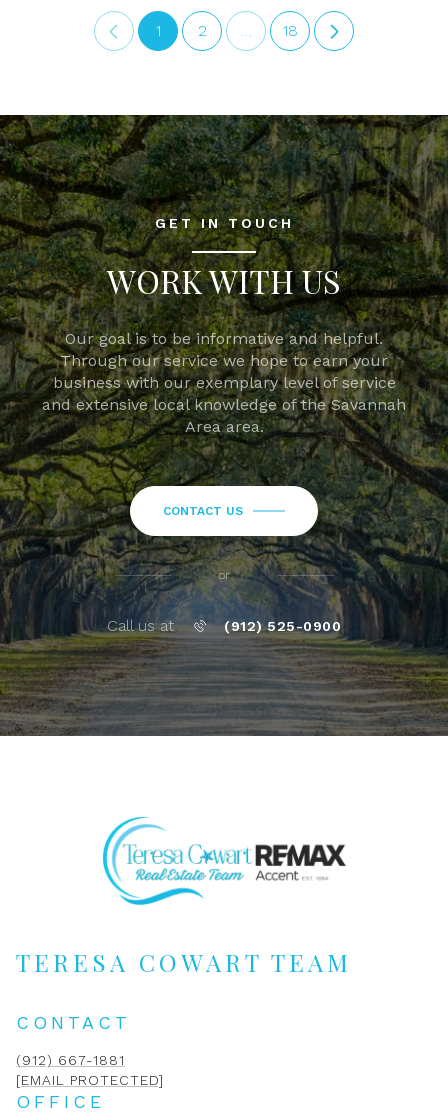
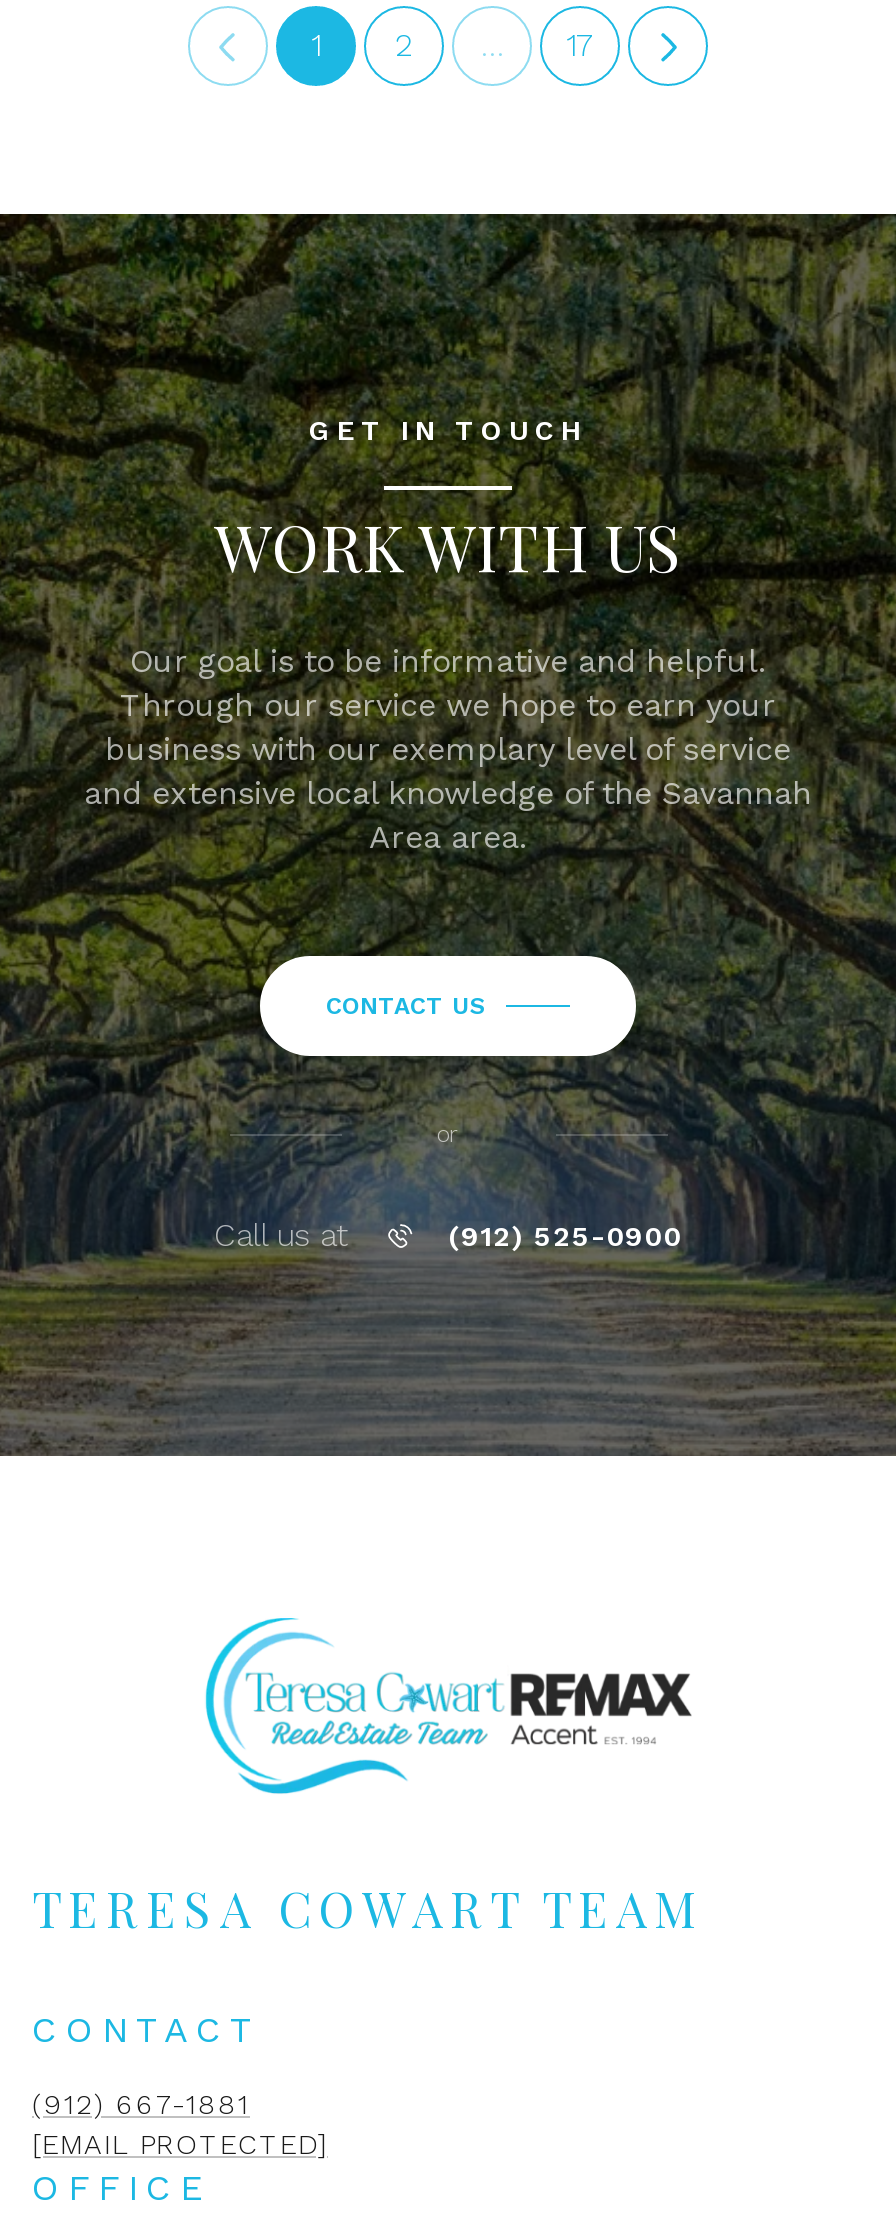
[282,21,297,40] 18 -> [566,26,594,64] 17

